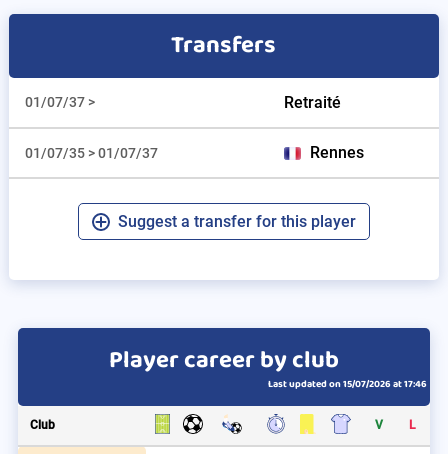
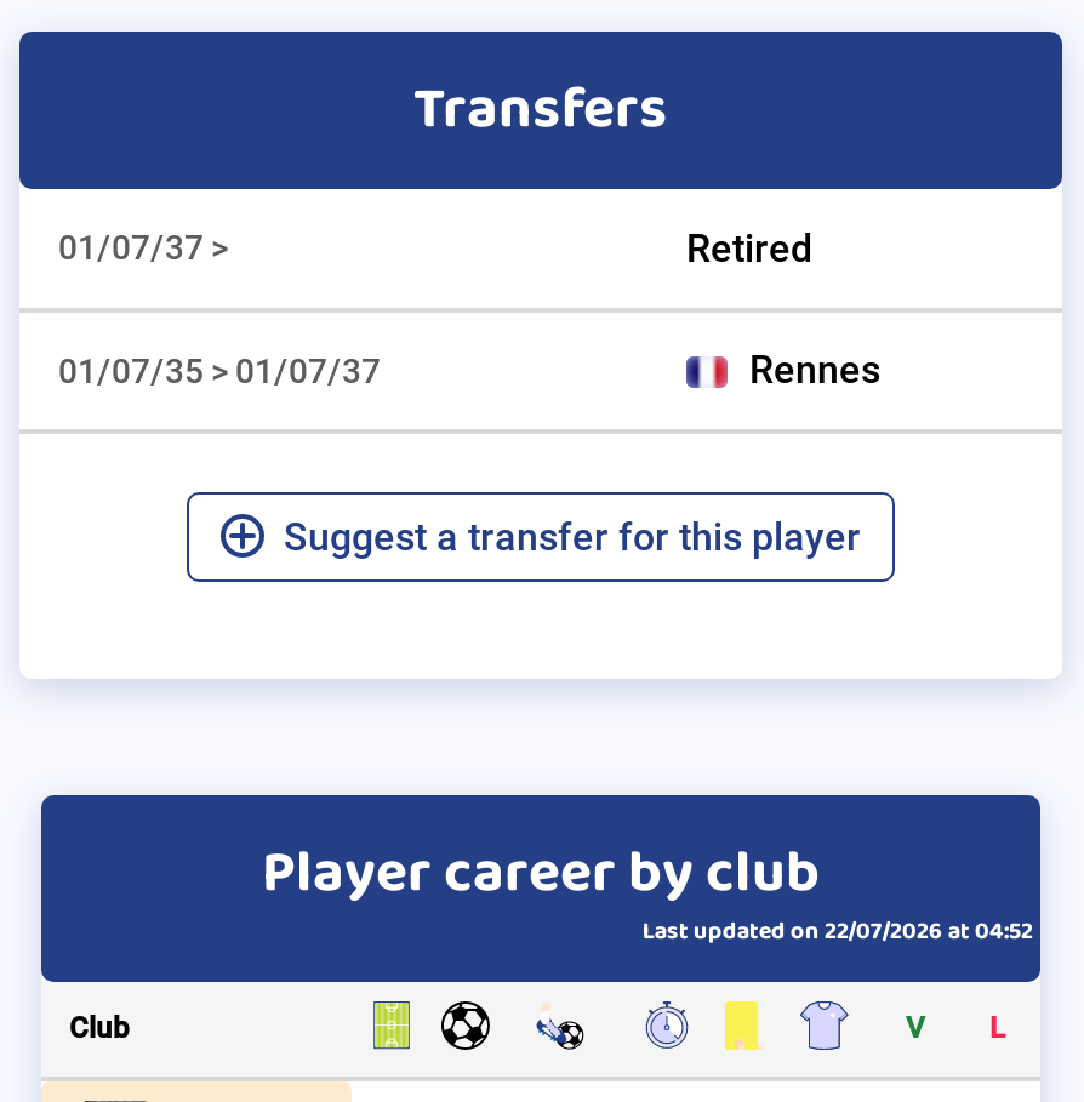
[284,93,341,112] Retraité -> [686,225,812,271] Retired
[268,376,427,392] Last updated on 15/07/2026 at 17:46 -> [642,910,1033,949] Last updated on 22/07/2026 at 04:52

